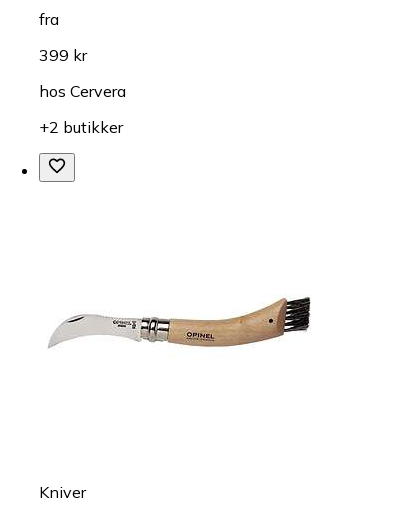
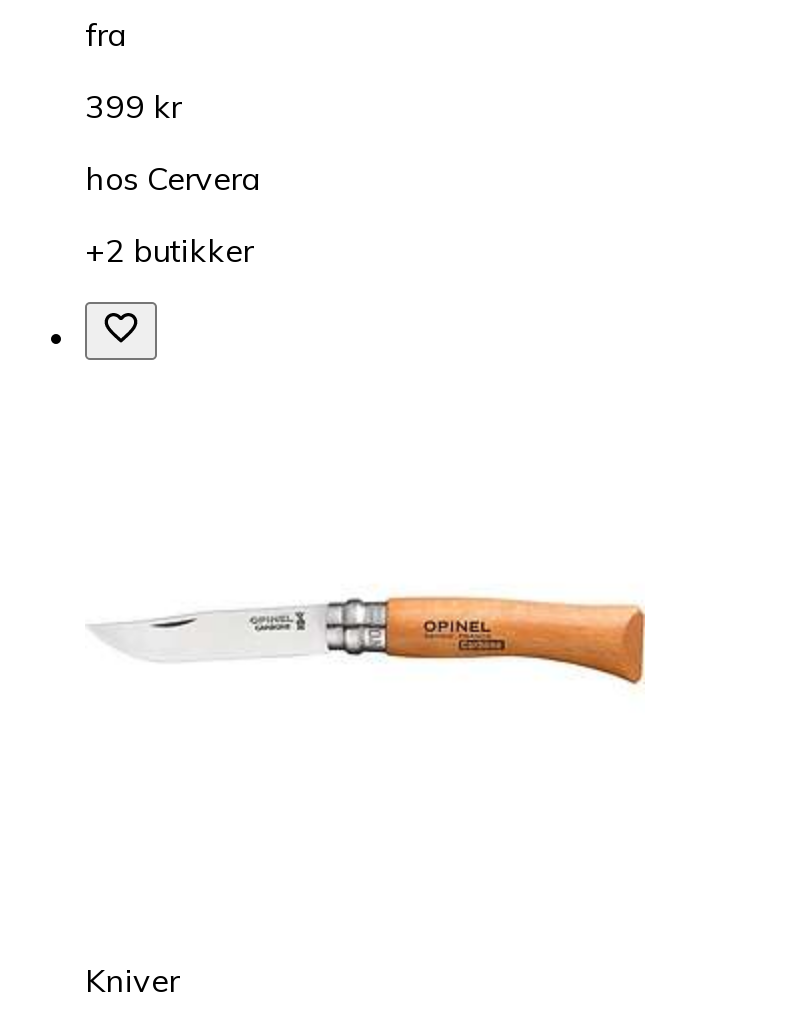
[42,296,319,349] [image] -> [87,590,647,692] [image]

